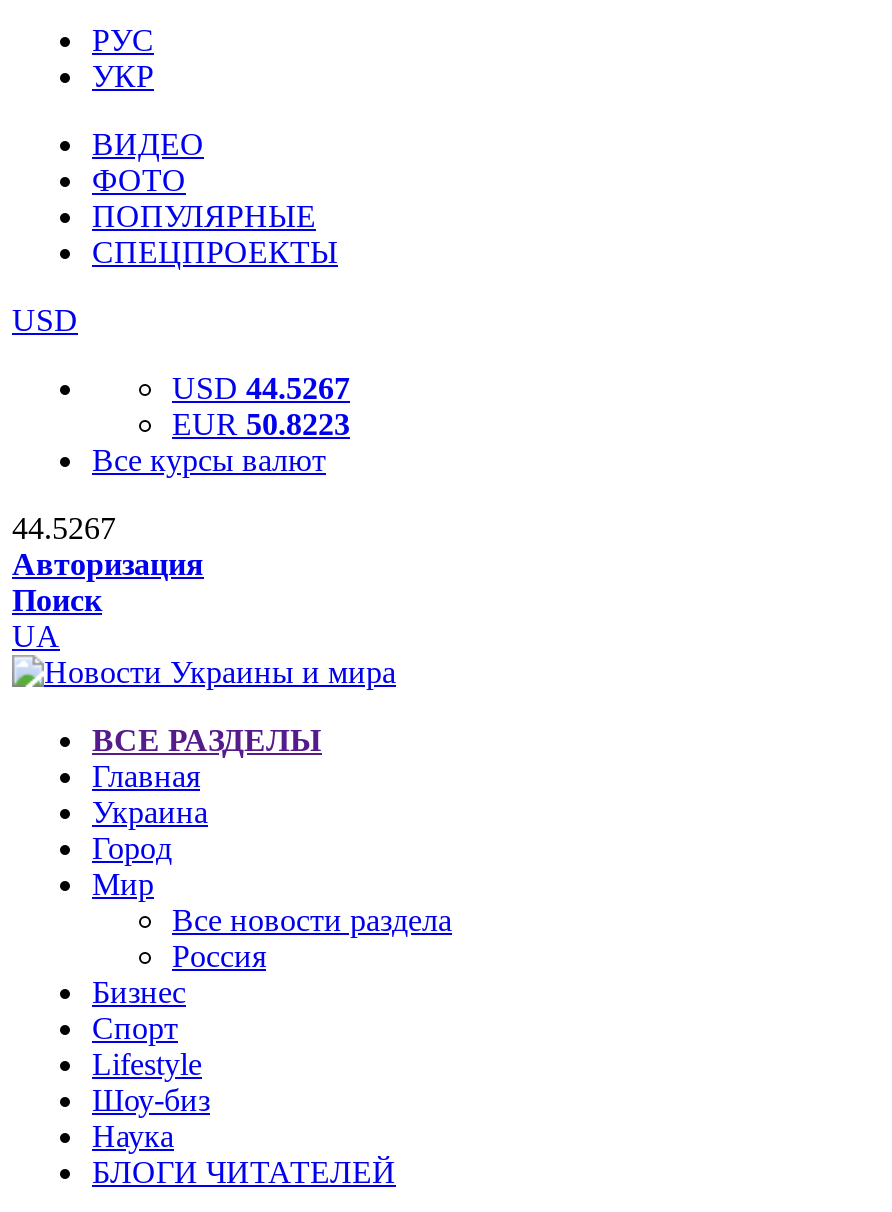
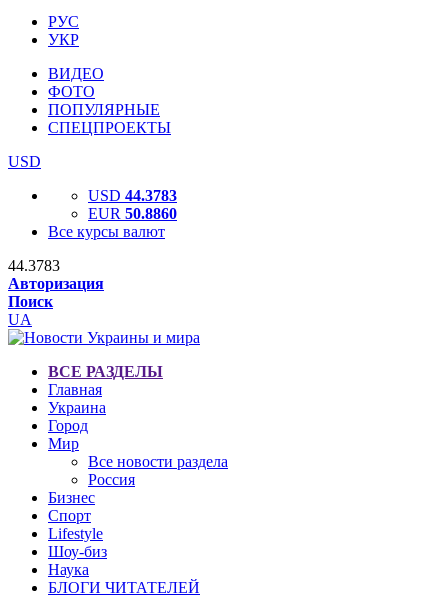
[172,371,350,405] USD 44.5267 -> [88,187,177,204] USD 44.3783
[172,407,350,441] EUR 50.8223 -> [88,205,177,222] EUR 50.8860
[12,511,116,545] 44.5267 -> [8,257,60,274] 44.3783

